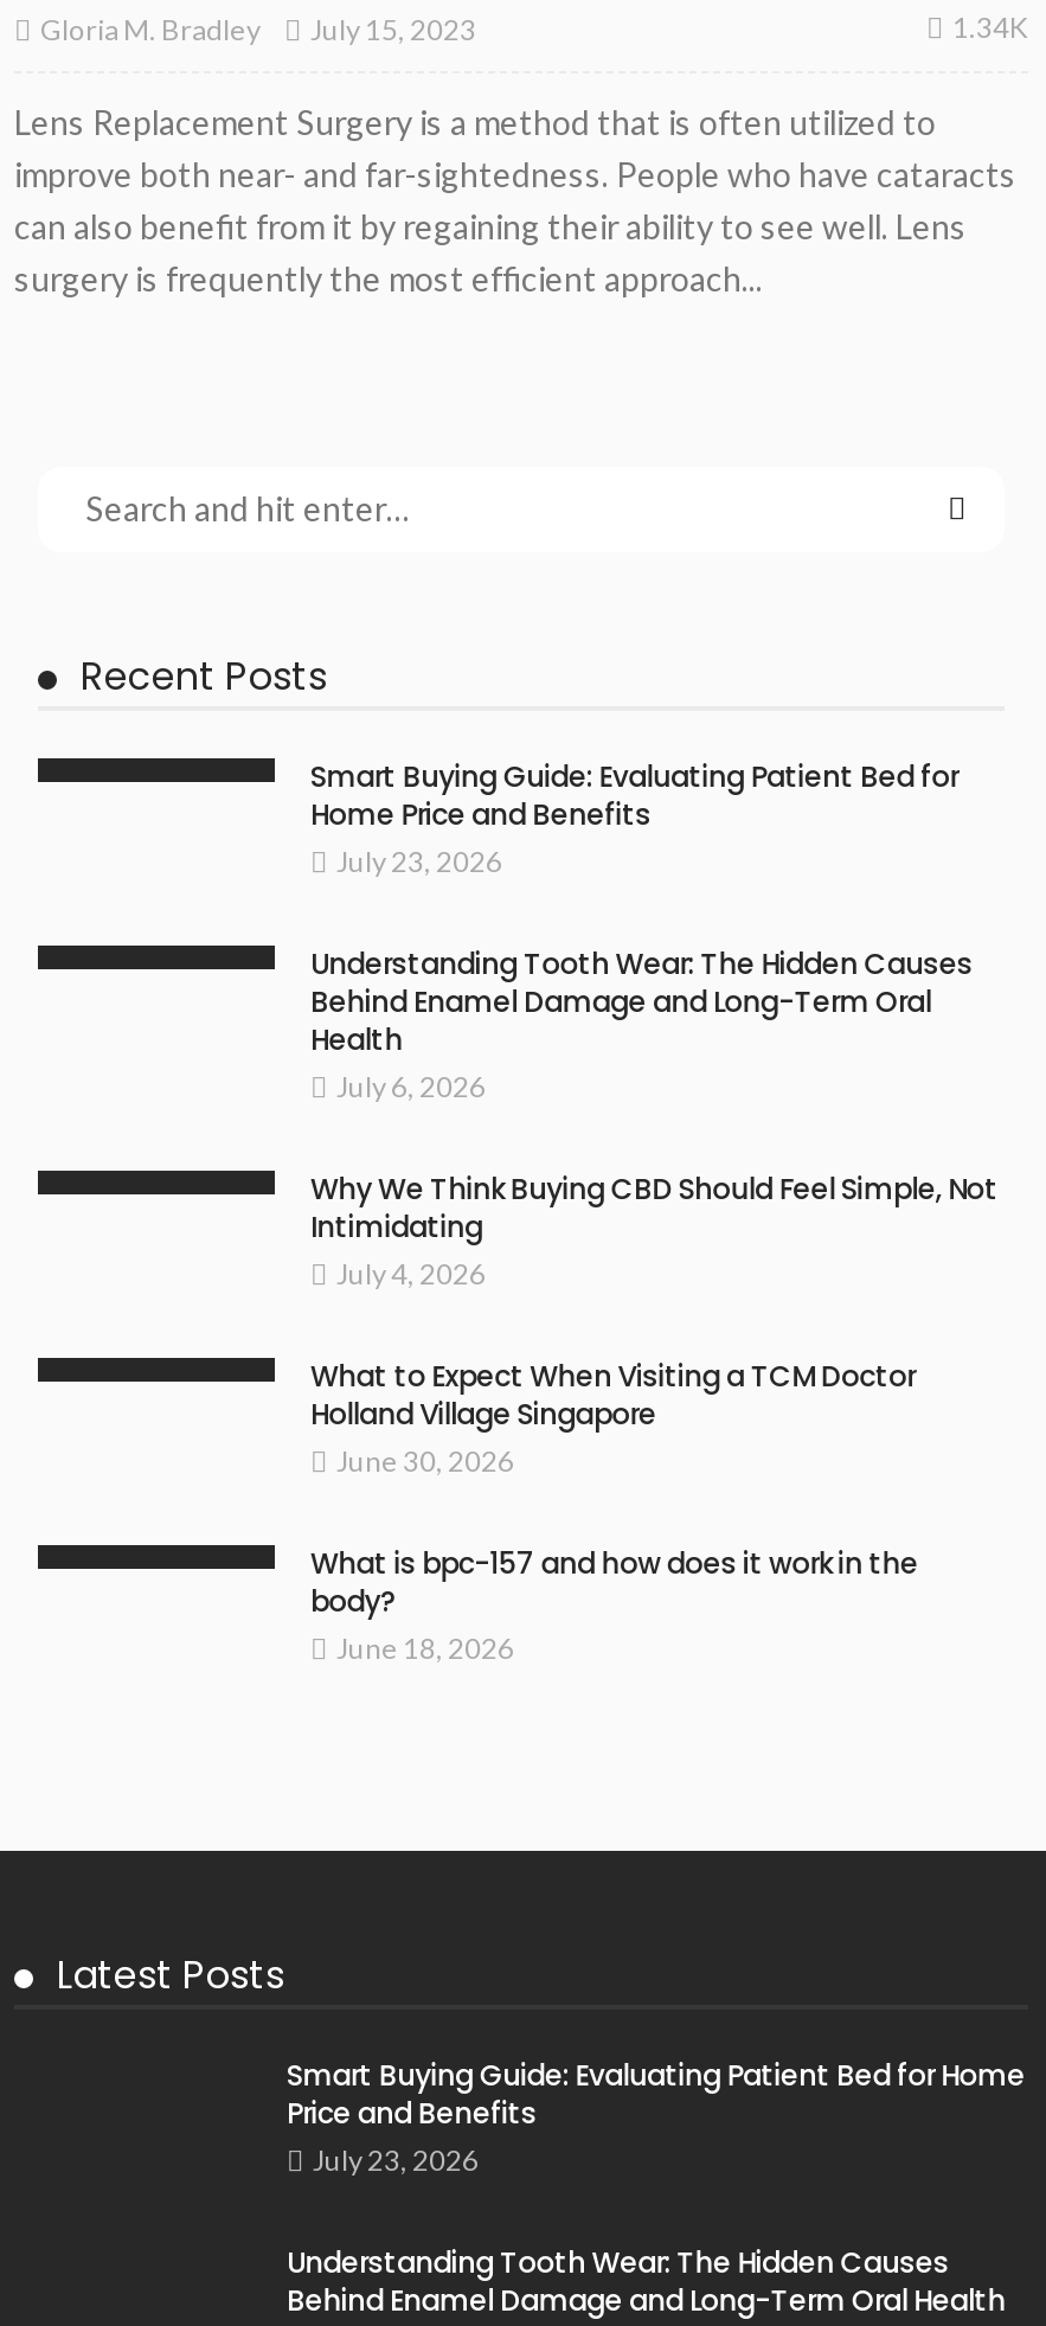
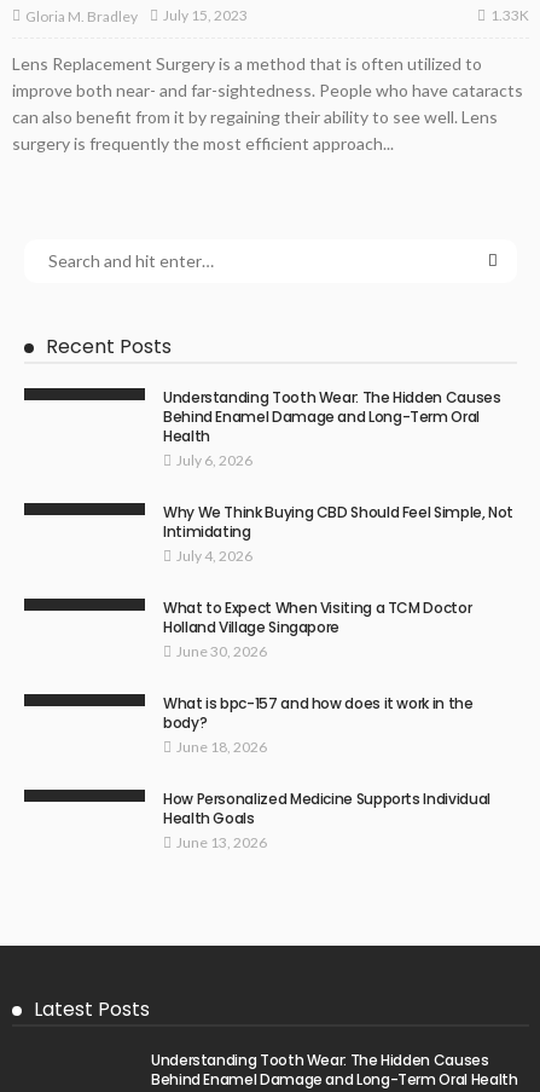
[952,10,1028,46] 1.34K -> [490,6,529,24] 1.33K
[310,756,958,879] Smart Buying Guide: Evaluating Patient Bed for | Home Price and Benefits | July 23, 2026 -> none
none -> [163,788,490,851] How Personalized Medicine Supports Individual | Health Goals | June 13, 2026
[287,2055,1025,2178] Smart Buying Guide: Evaluating Patient Bed for Home | Price and Benefits | July 23, 2026 -> none

